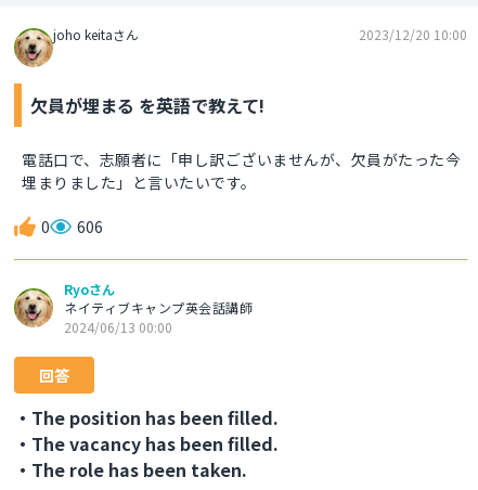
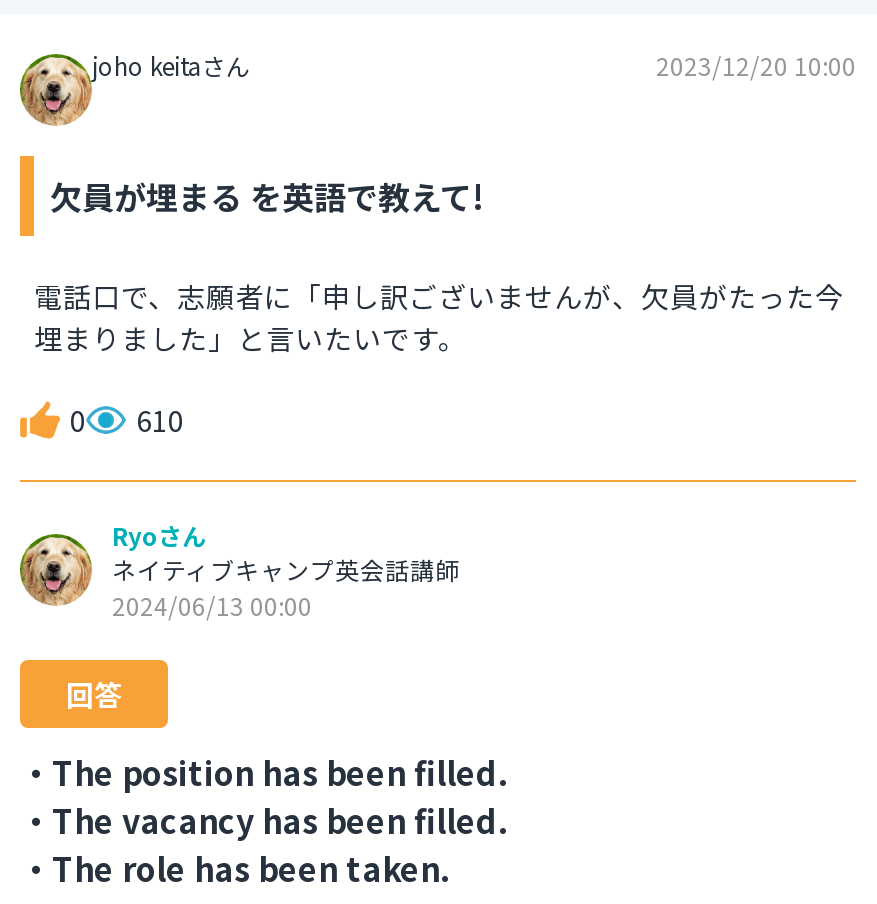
[41,216,103,238] 0 606 -> [70,401,184,441] 0 610

